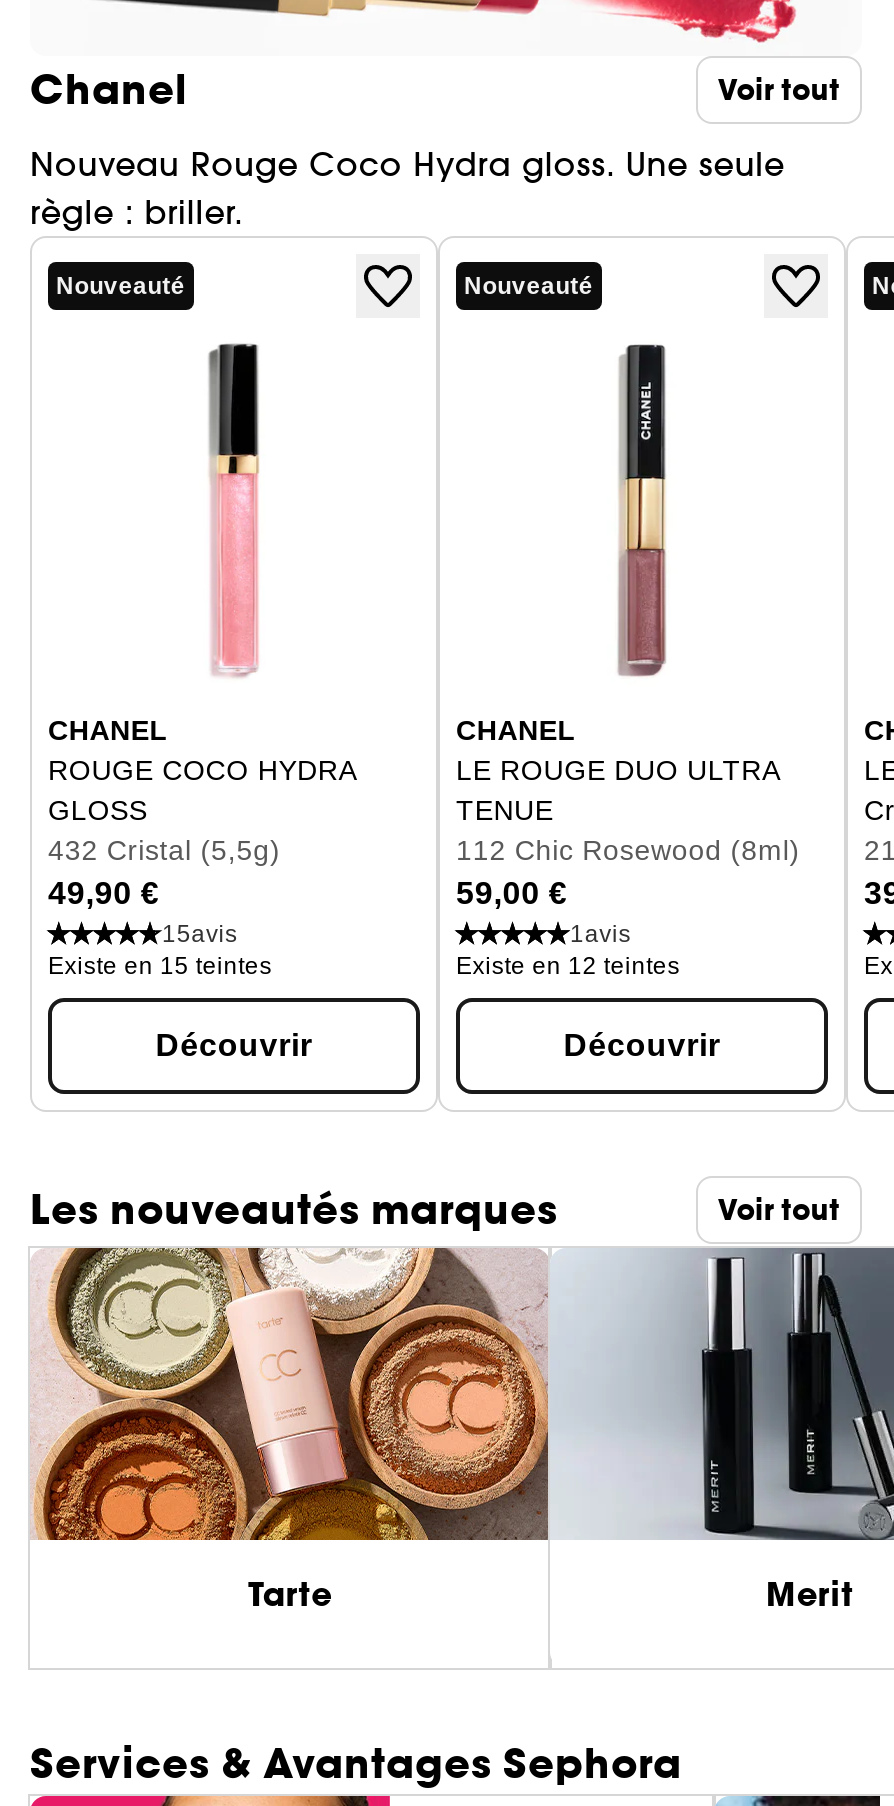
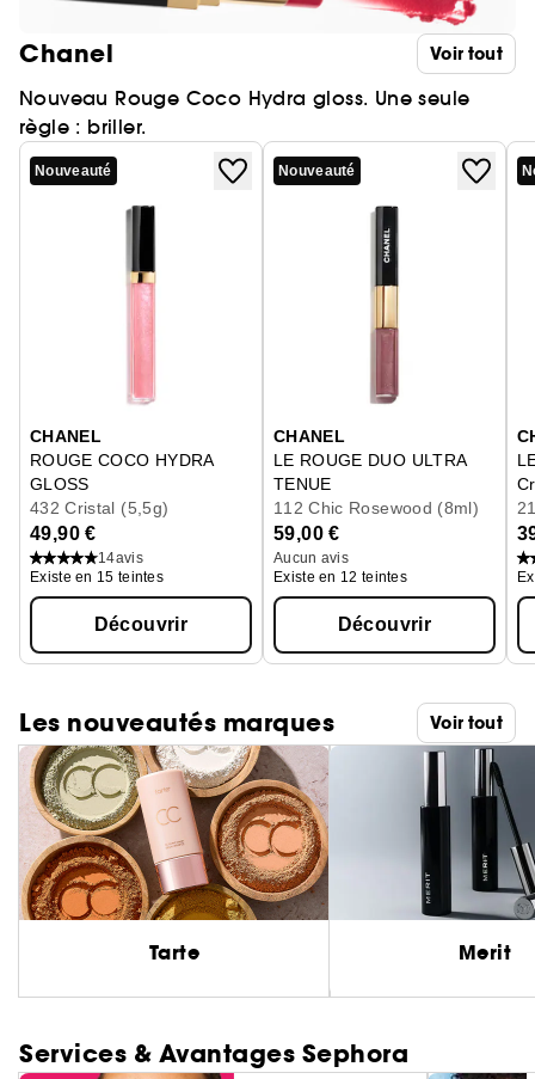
[162,919,238,947] 15avis -> [98,549,143,566] 14avis
[570,919,631,947] 1avis -> [273,549,349,566] Aucun avis

